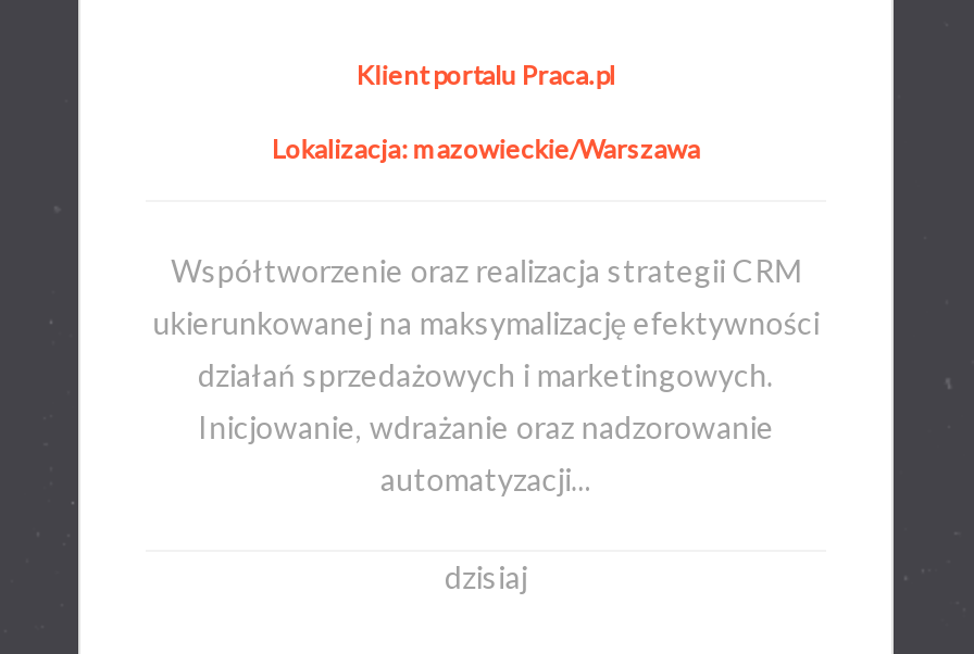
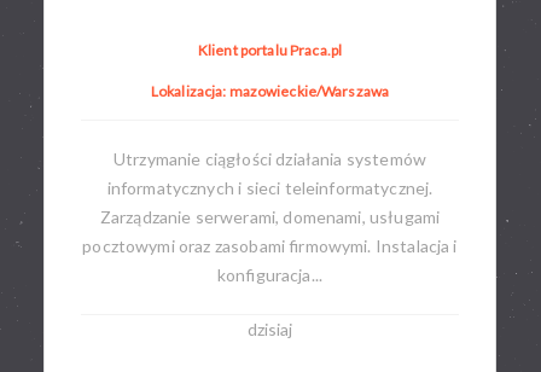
[152,253,819,498] Współtworzenie oraz realizacja strategii CRM | ukierunkowanej na maksymalizację efektywności | działań sprzedażowych i marketingowych. | Inicjowanie, wdrażanie oraz nadzorowanie | automatyzacji... -> [83,149,457,286] Utrzymanie ciągłości działania systemów | informatycznych i sieci teleinformatycznej. | Zarządzanie serwerami, domenami, usługami | pocztowymi oraz zasobami firmowymi. Instalacja i | konfiguracja...

